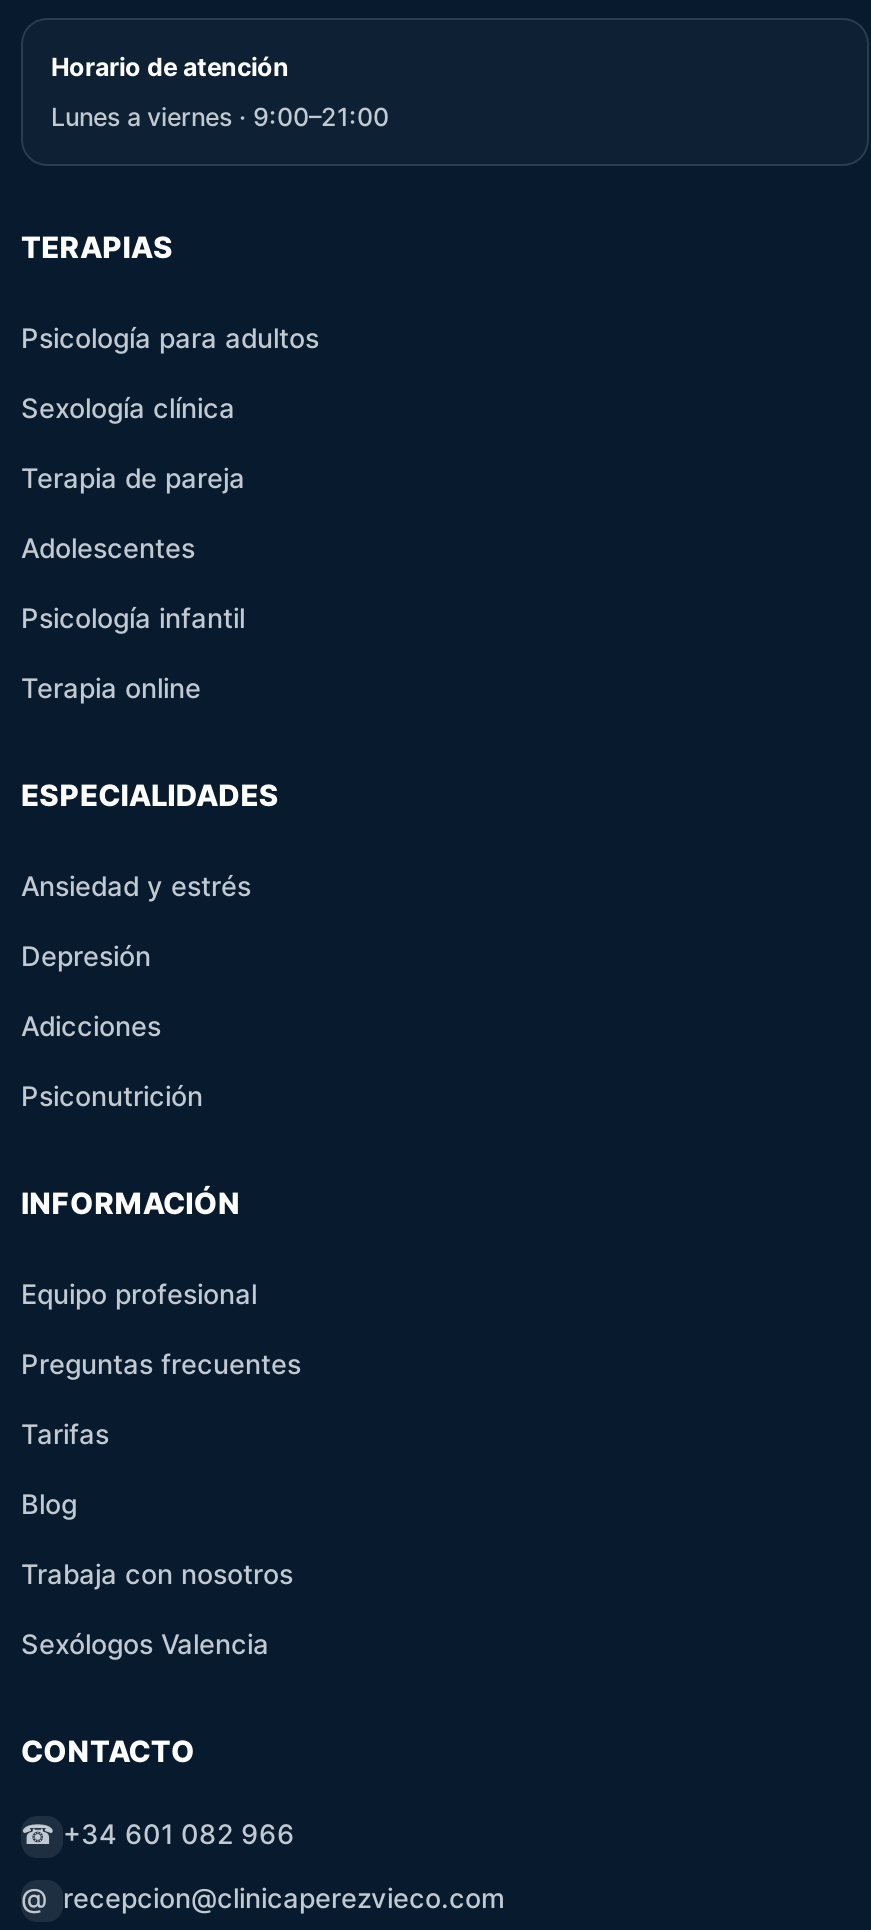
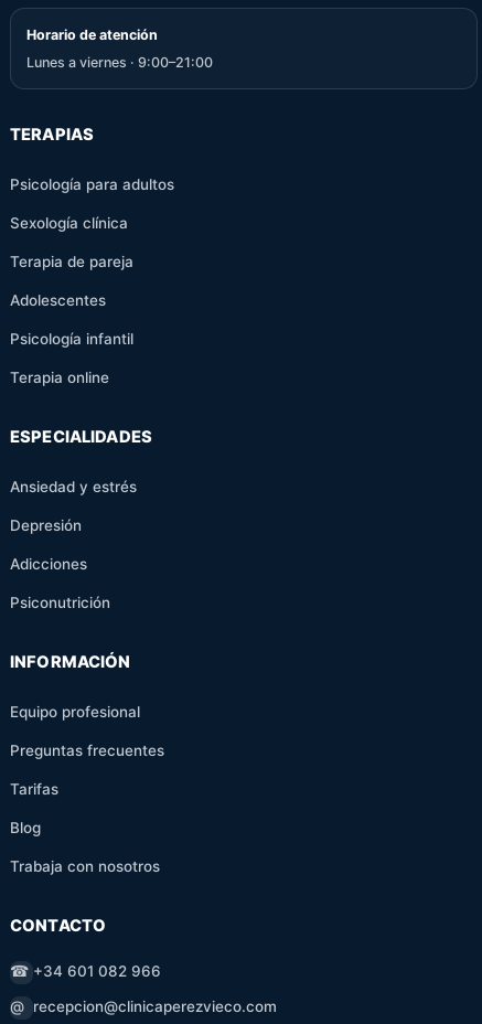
[21,1628,269,1660] Sexólogos Valencia -> none

